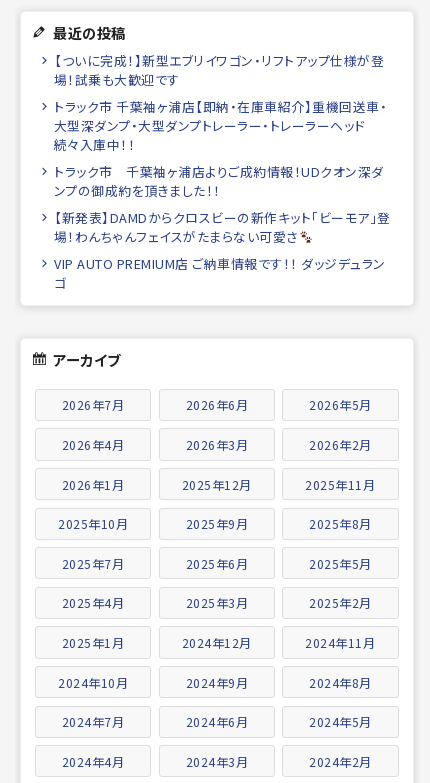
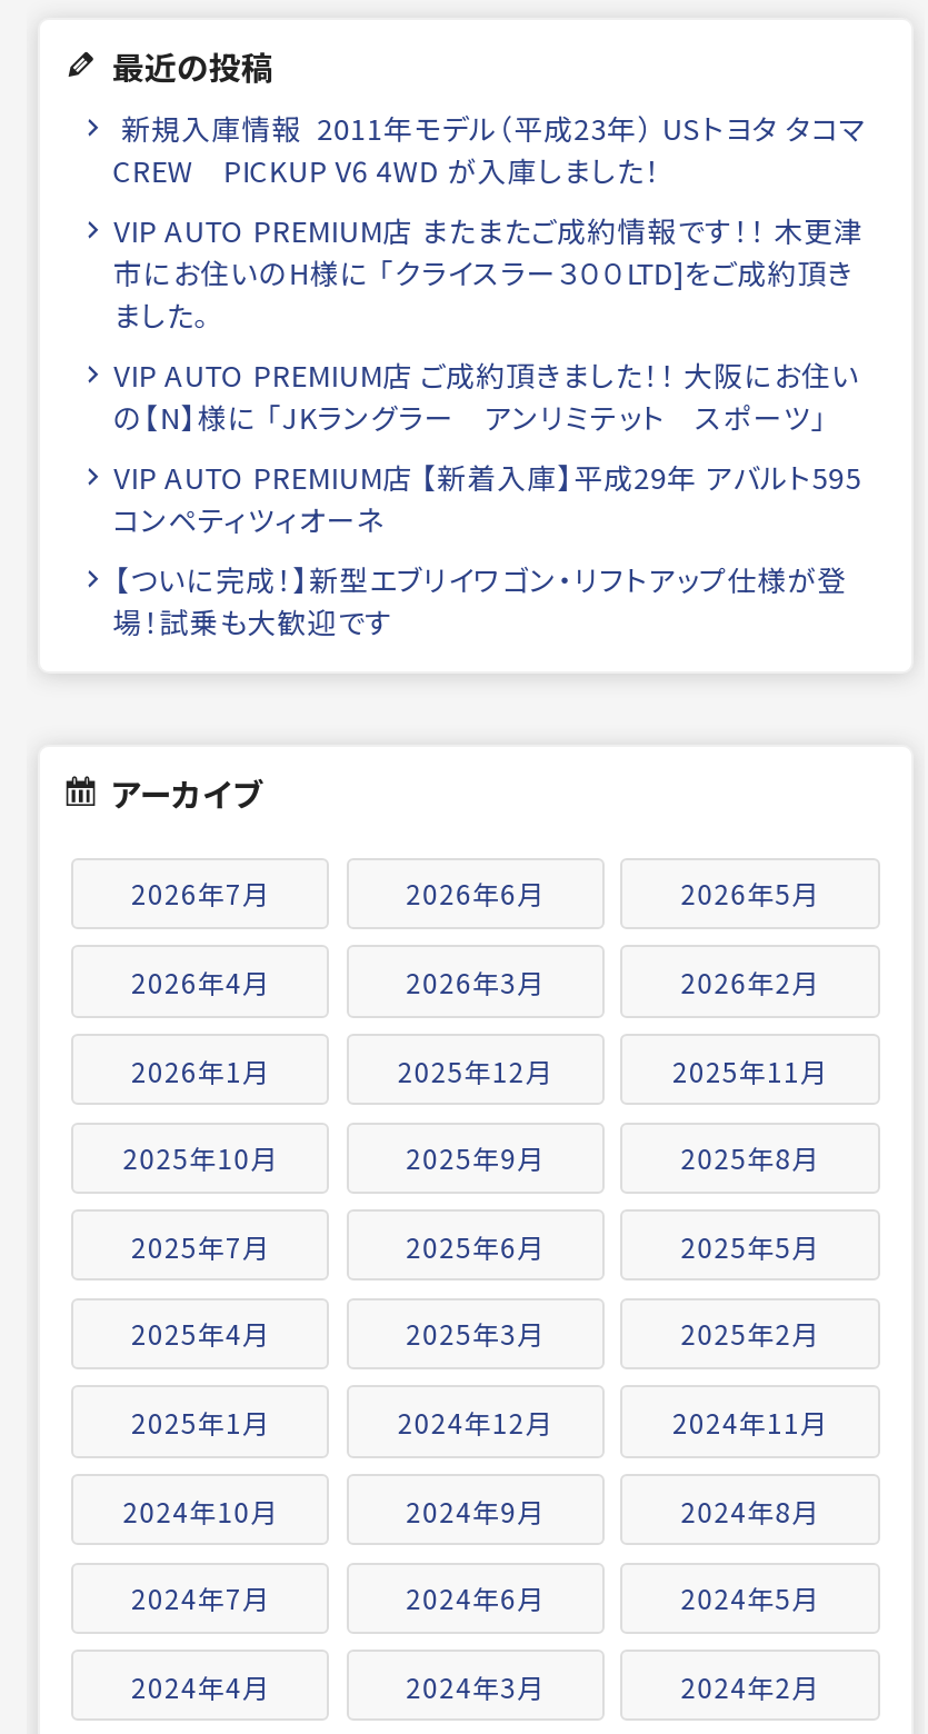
none -> [113,107,867,541] 新規入庫情報 2011年モデル（平成23年） USトヨタ タコマ | CREW PICKUP V6 4WD が入庫しました！ | VIP AUTO PREMIUM店 またまたご成約情報です！！ 木更津 | 市にお住いのH様に 「クライスラー３００LTD]をご成約頂き | ました。 | VIP AUTO PREMIUM店 ご成約頂きました！！ 大阪にお住い | の【N】様に 「JKラングラー アンリミテット スポーツ」 | VIP AUTO PREMIUM店 【新着入庫】平成29年 アバルト595 | コンペティツィオーネ
moved [54,51,384,89] -> [113,558,847,643]: 【ついに完成！】新型エブリイワゴン・リフトアップ仕様が登 | 場！試乗も大歓迎です
[54,97,391,292] トラック市 千葉袖ヶ浦店【即納・在庫車紹介】重機回送車・ | 大型深ダンプ・大型ダンプトレーラー・トレーラーヘッド | 続々入庫中！！ | トラック市 千葉袖ヶ浦店よりご成約情報！UDクオン深ダ | ンプの御成約を頂きました！！ | 【新発表】DAMDからクロスビーの新作キット「ビーモア」登 | 場！わんちゃんフェイスがたまらない可愛さ | VIP AUTO PREMIUM店 ご納車情報です！！ ダッジデュラン | ゴ -> none

